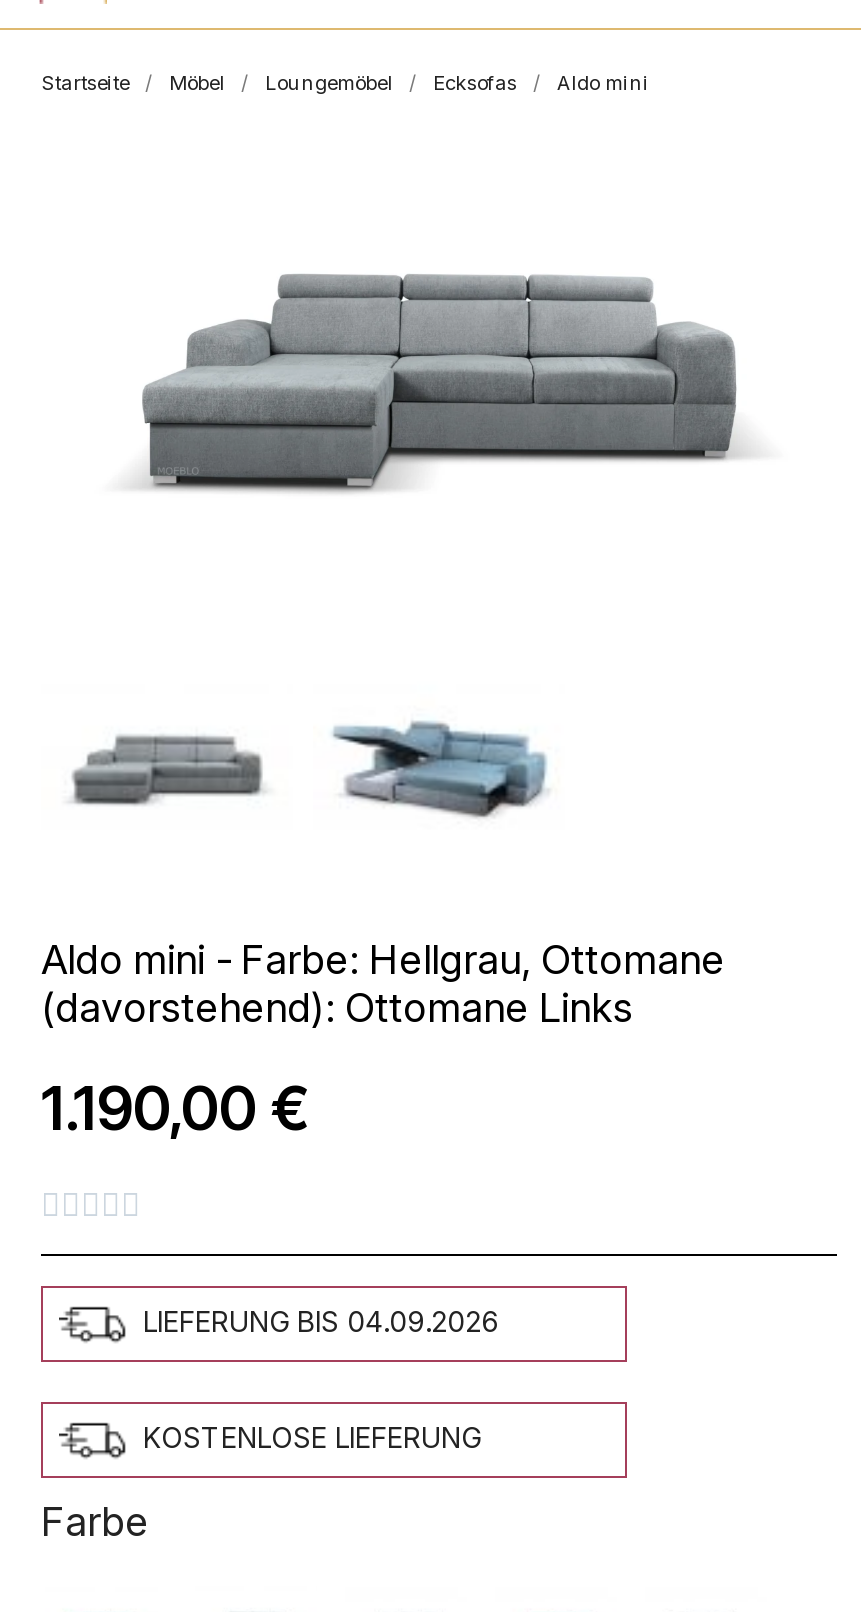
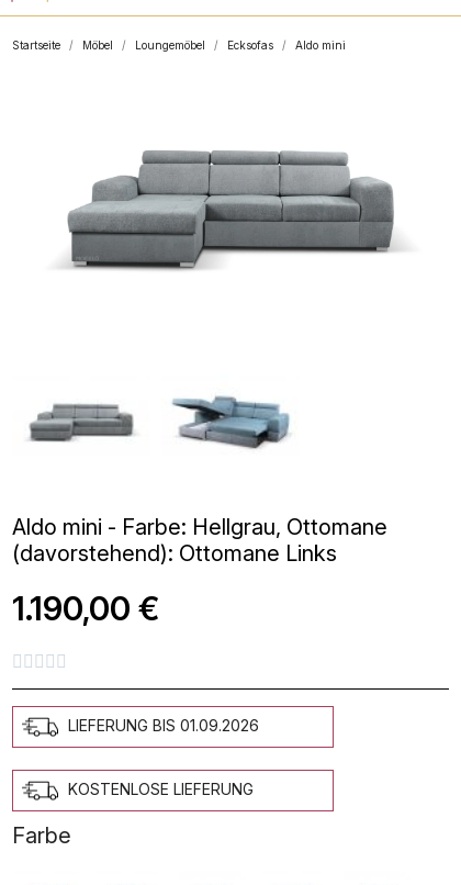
[143,1304,499,1338] LIEFERUNG BIS 04.09.2026 -> [68,716,259,734] LIEFERUNG BIS 01.09.2026

